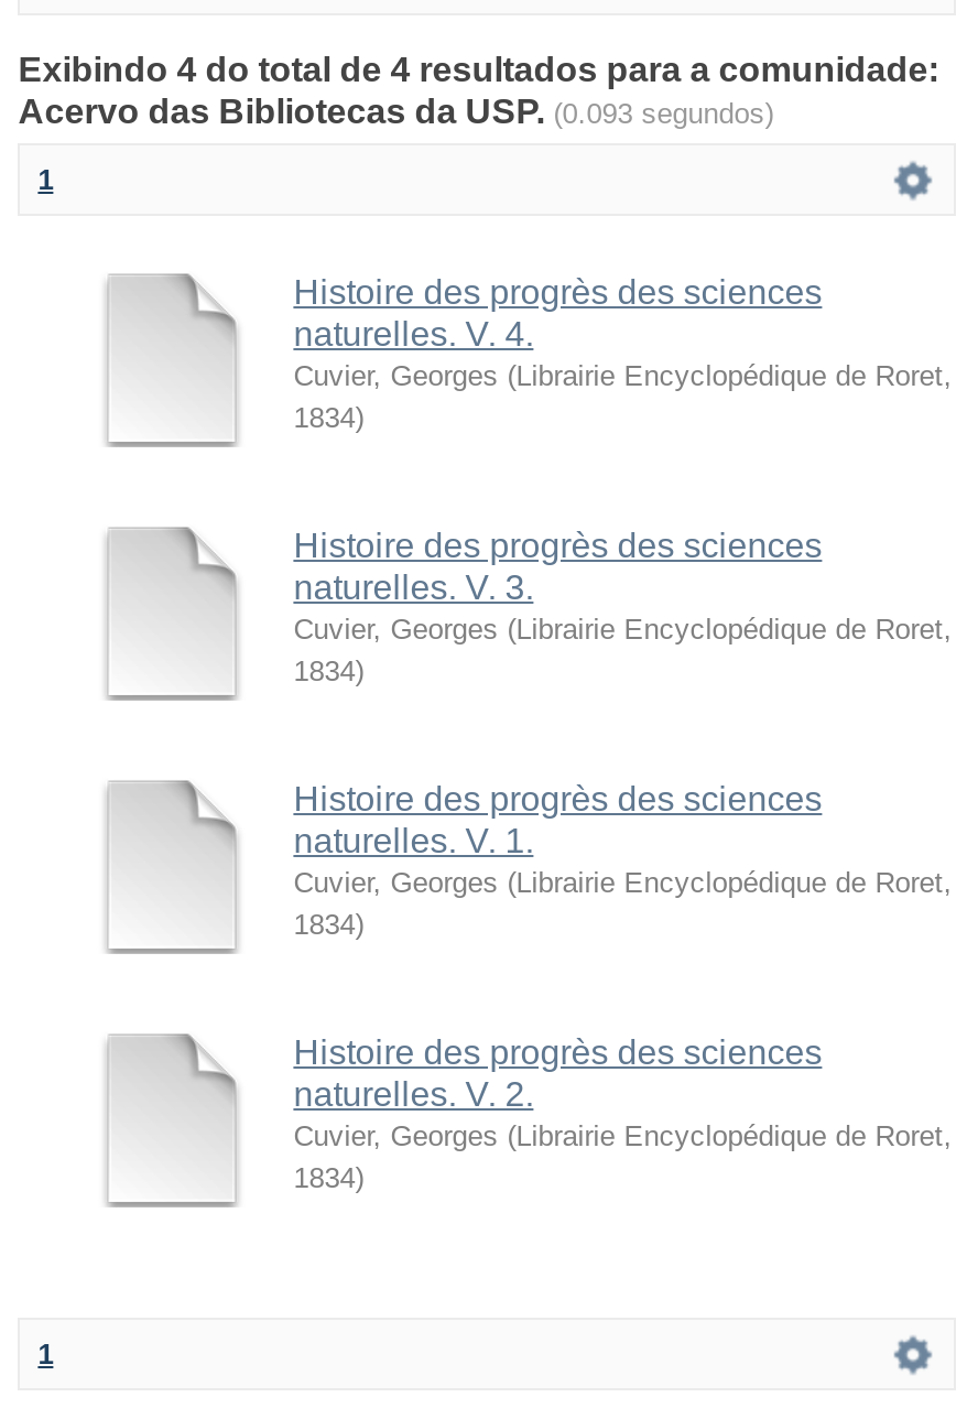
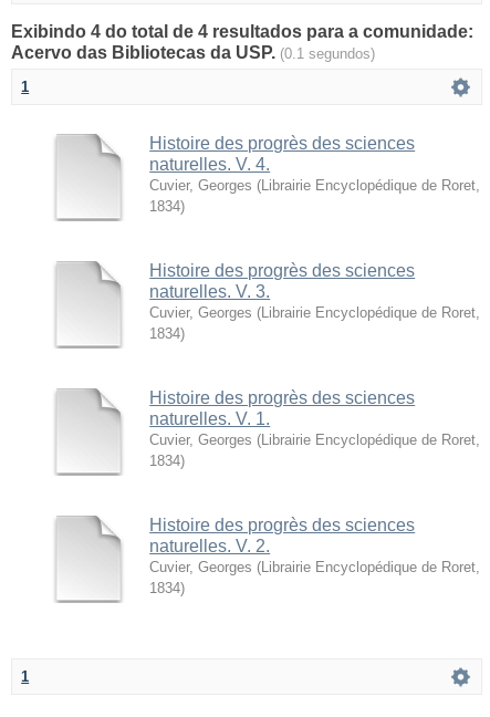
[18,93,774,130] Acervo das Bibliotecas da USP. (0.093 segundos) -> [11,43,375,62] Acervo das Bibliotecas da USP. (0.1 segundos)

